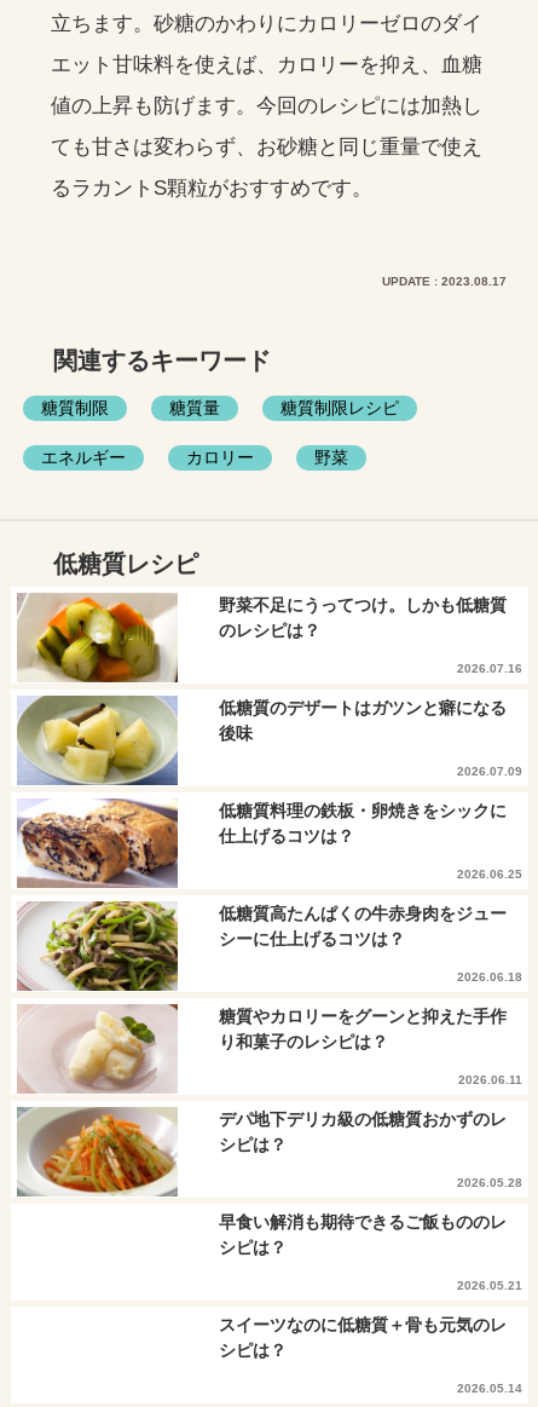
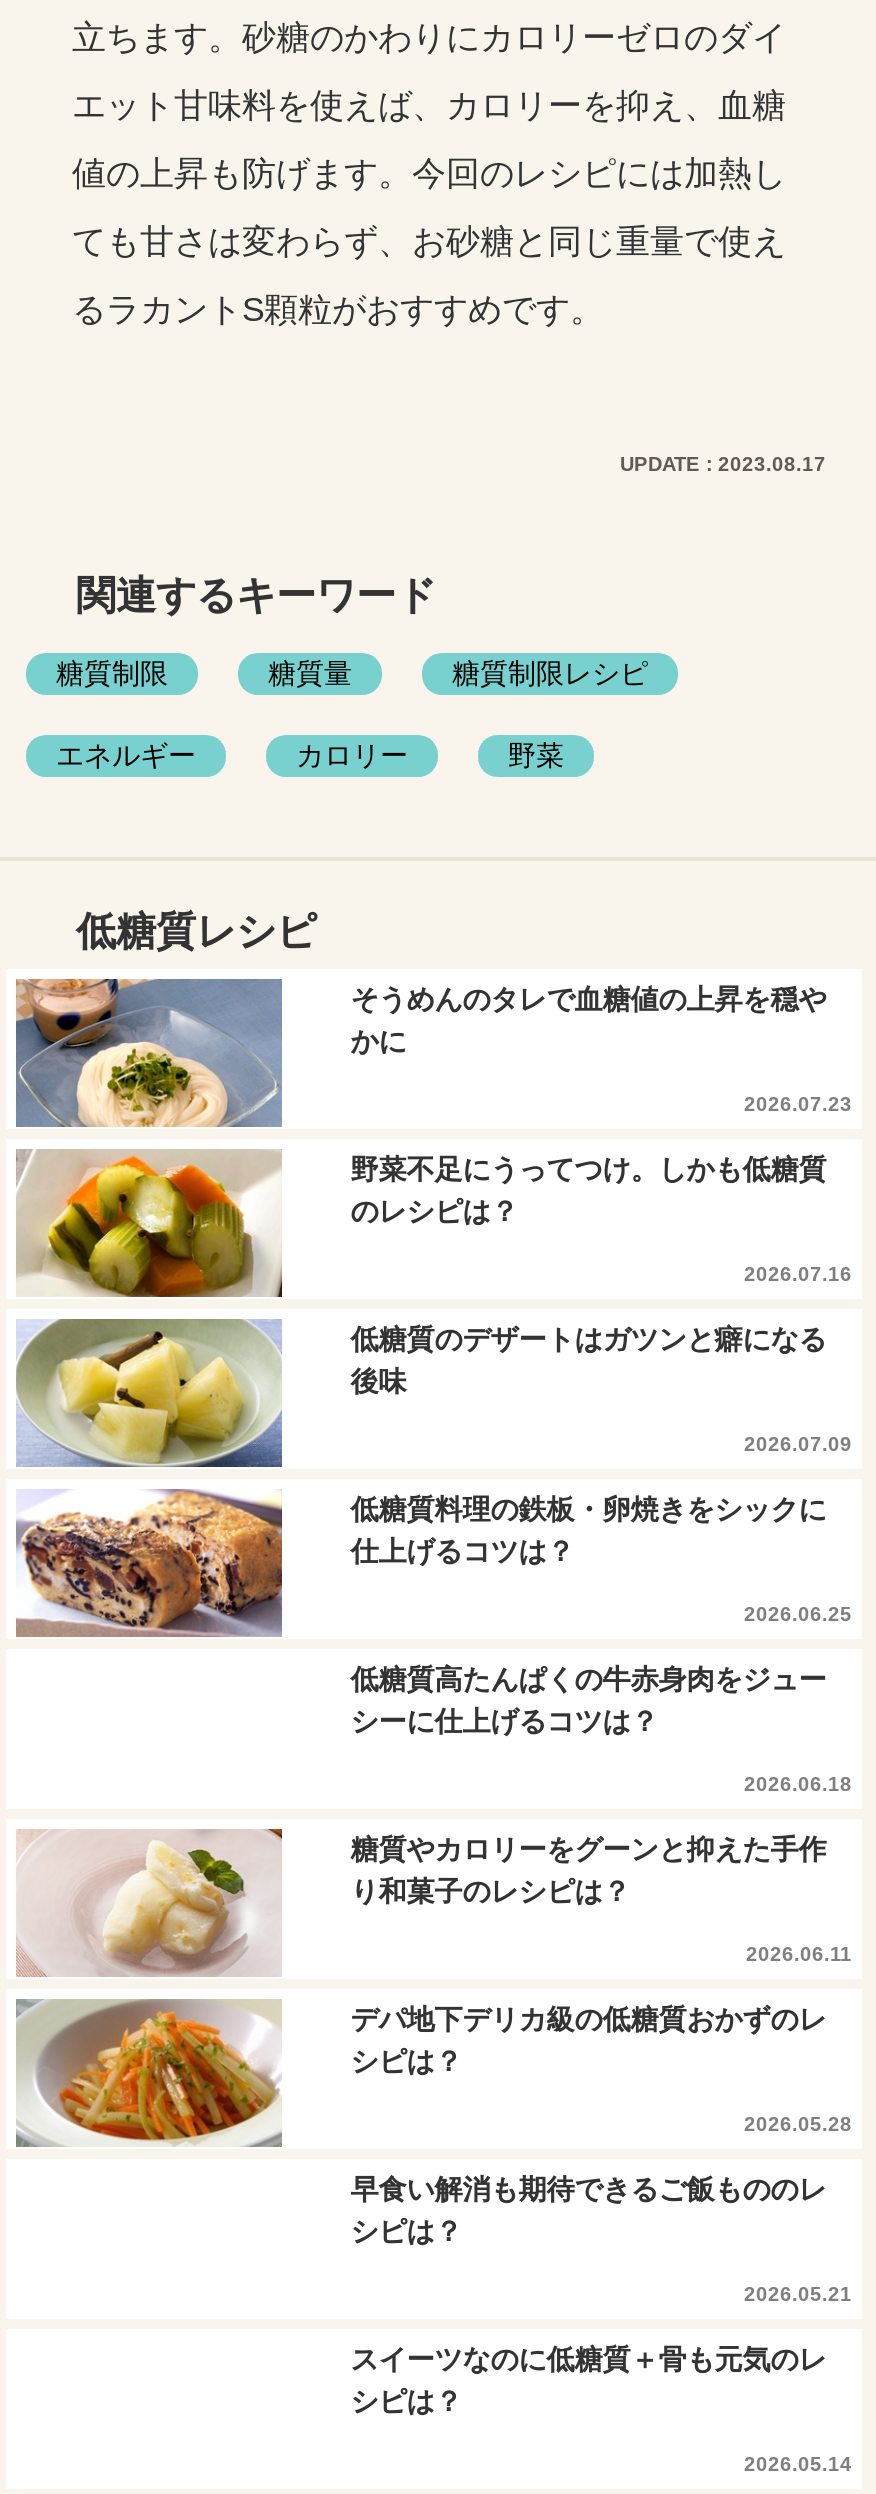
none -> [14,977,852,1129] [image] | そうめんのタレで血糖値の上昇を穏や | かに | 2026.07.23
[16,900,179,992] [image] -> none

